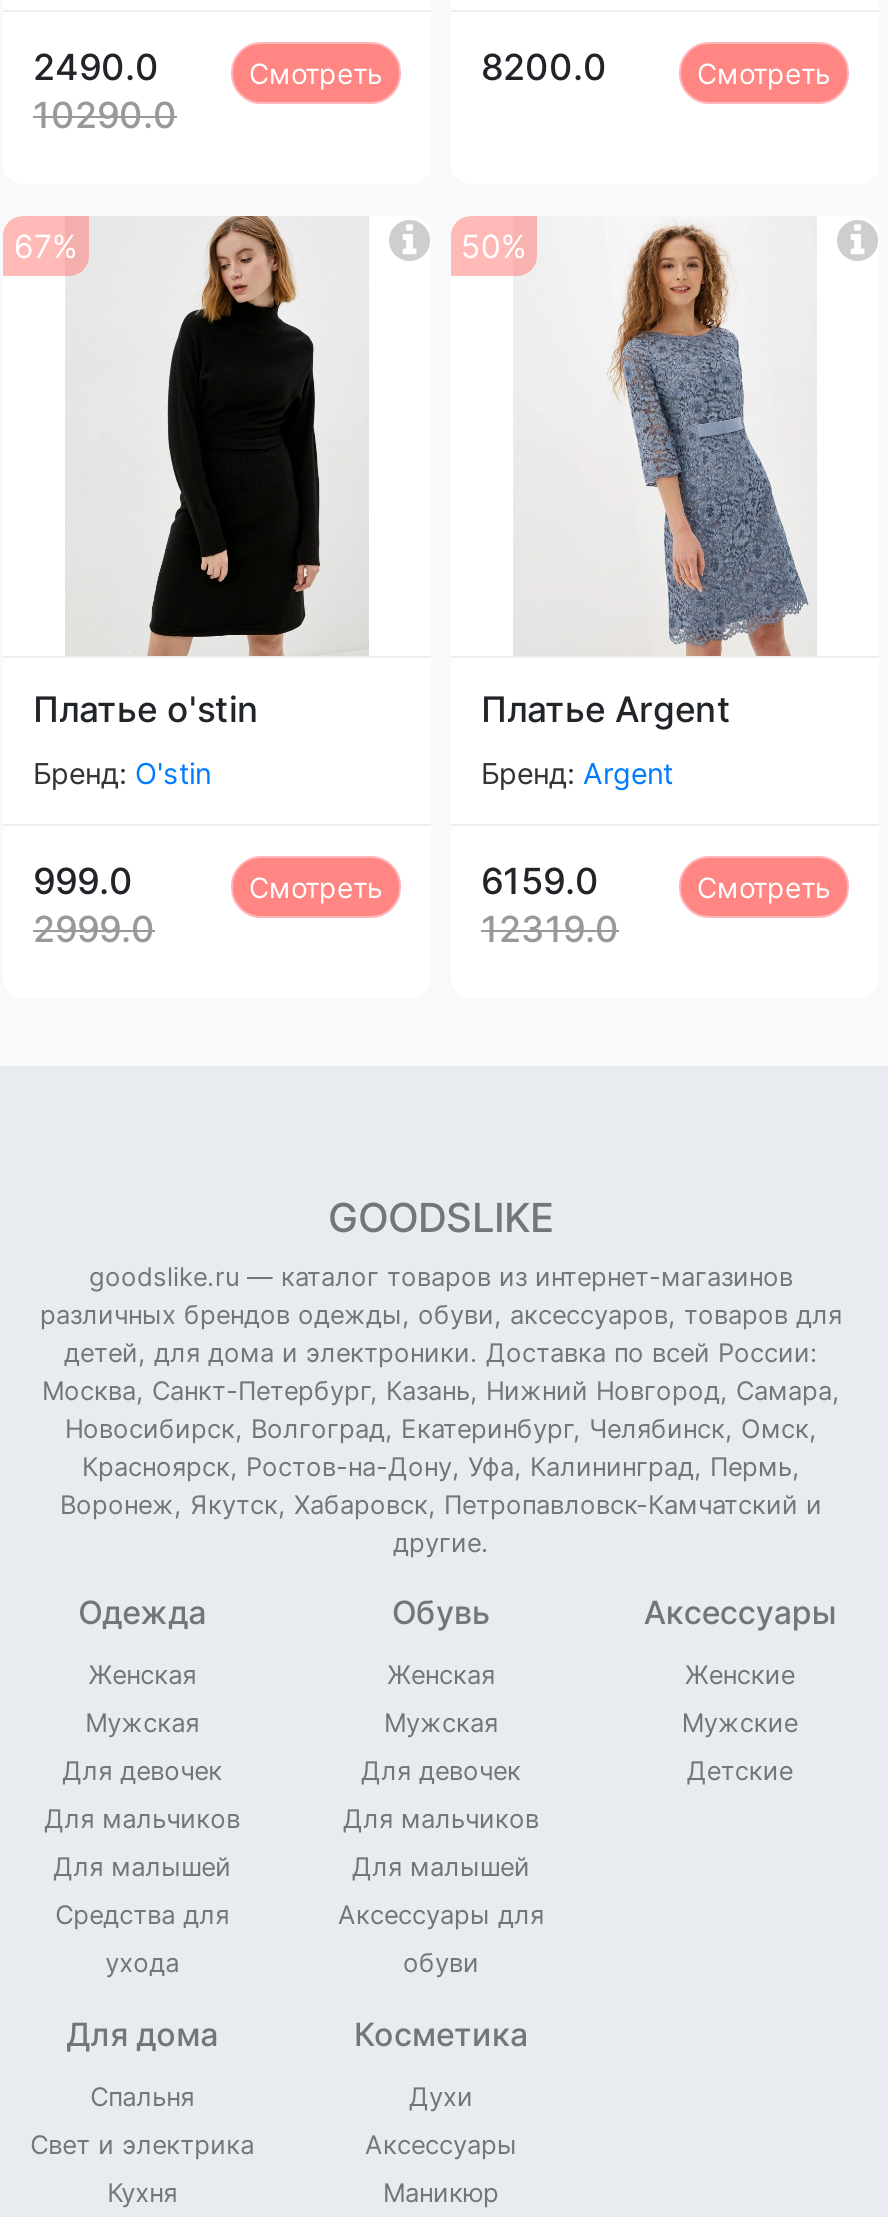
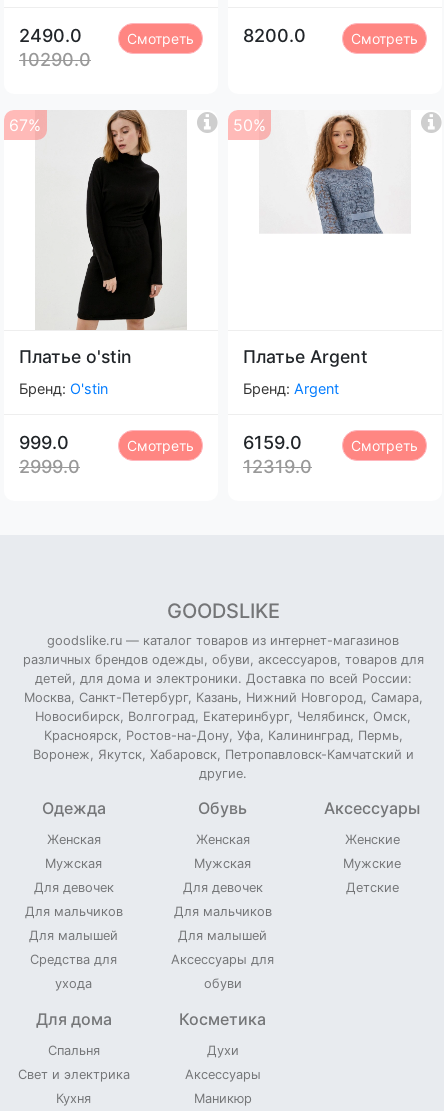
[585,464,813,658] [image] -> none

